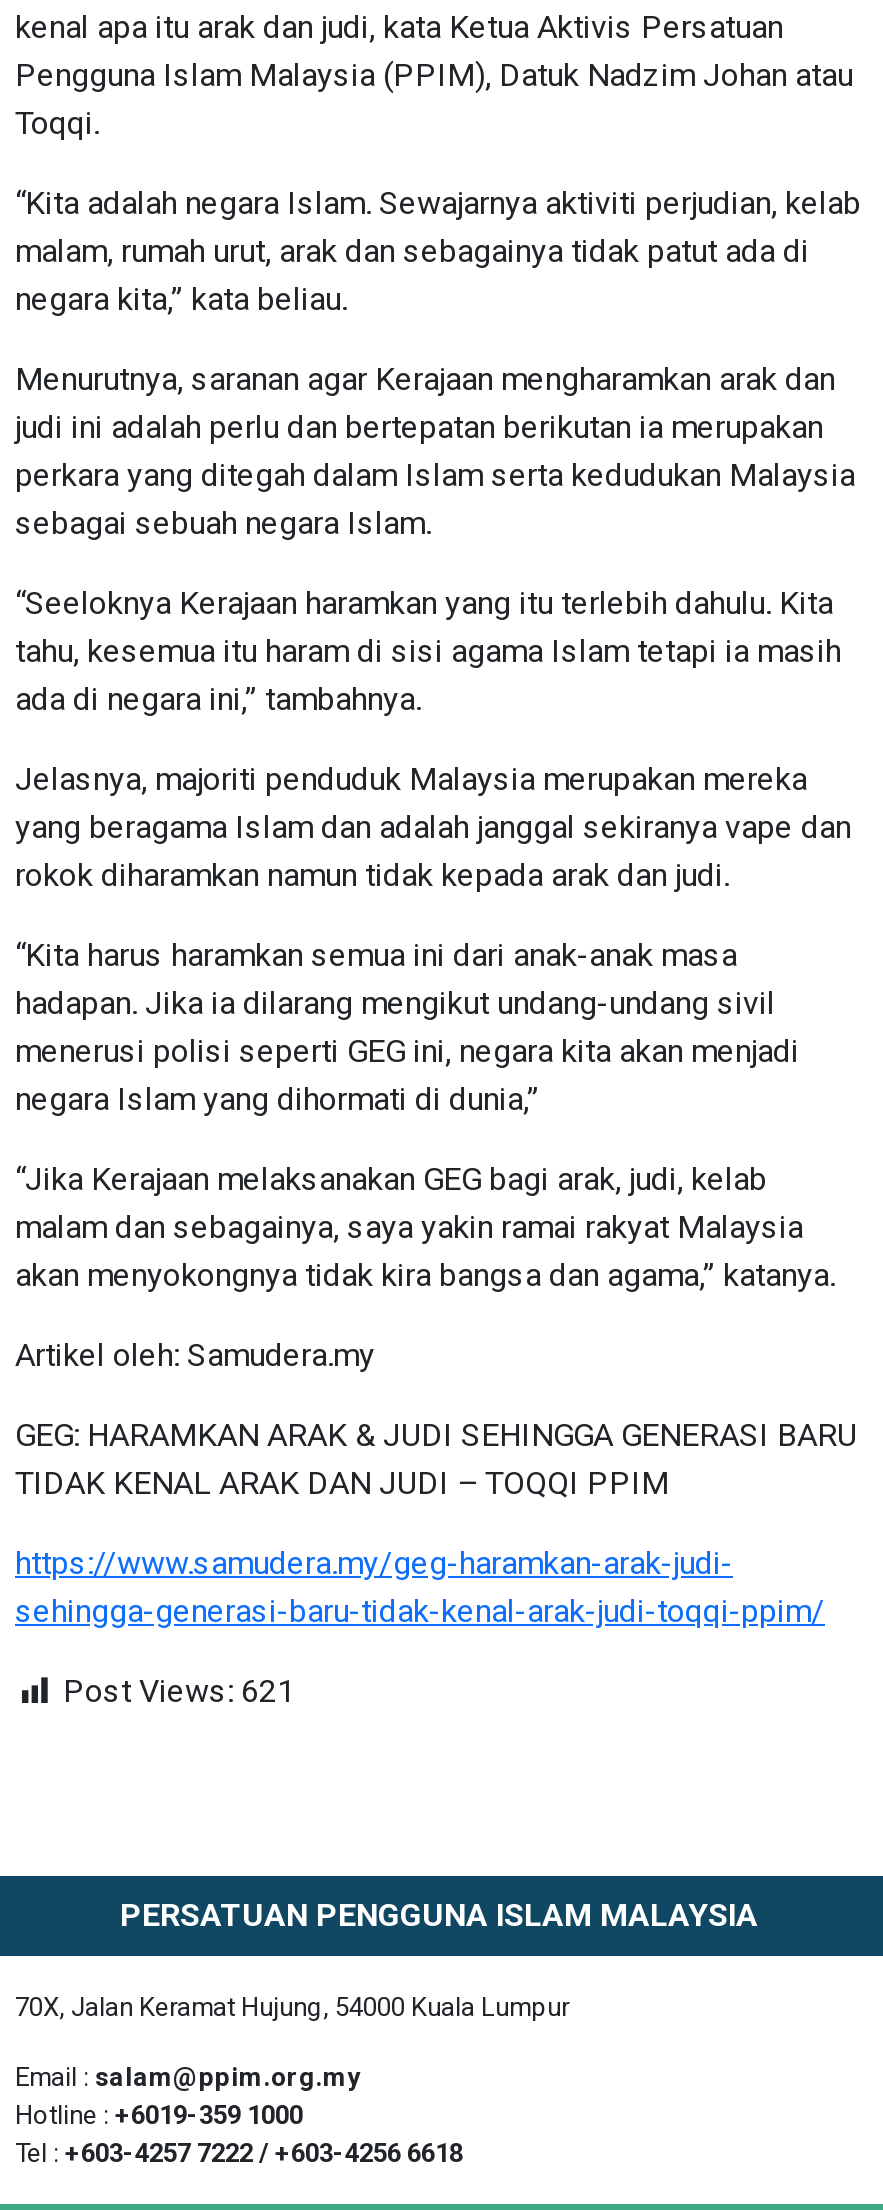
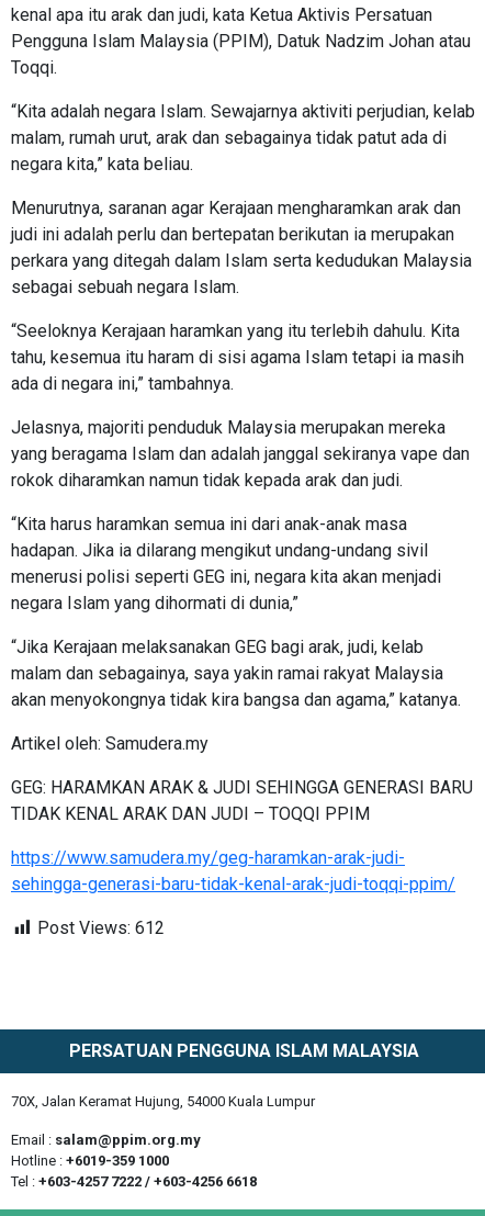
[63,1672,295,1710] Post Views: 621 -> [37,917,165,938] Post Views: 612

